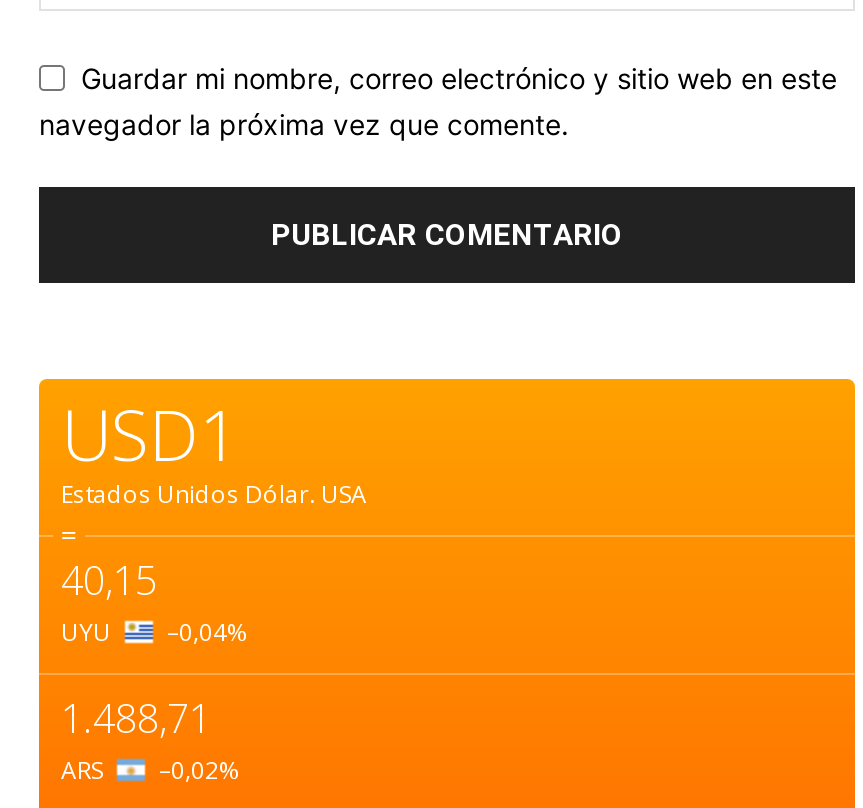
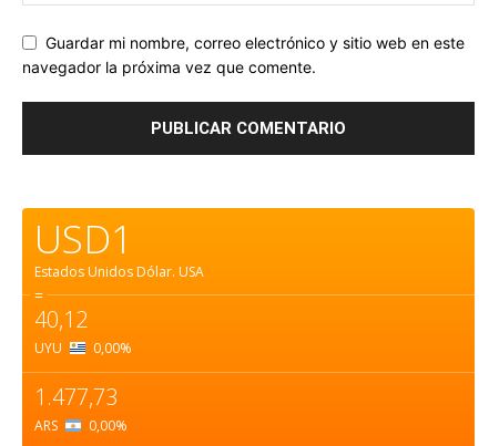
[61,552,157,606] 40,15 -> [34,305,88,335] 40,12
[61,614,249,648] UYU –0,04% -> [34,339,132,358] UYU 0,00%
[61,691,211,745] 1.488,71 -> [34,382,118,412] 1.477,73
[61,753,241,787] ARS –0,02% -> [34,416,128,435] ARS 0,00%

